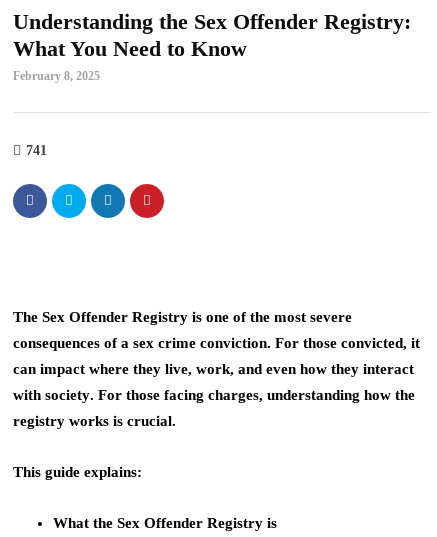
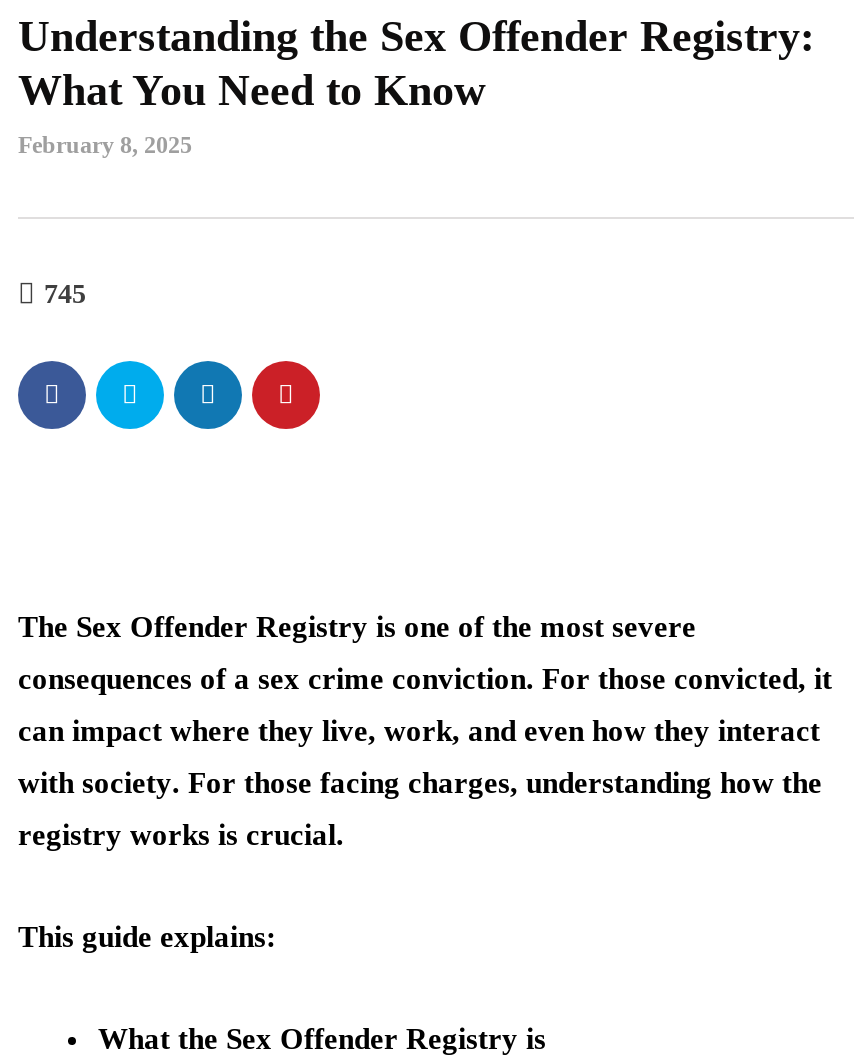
[26,143,47,158] 741 -> [44,279,86,309] 745

